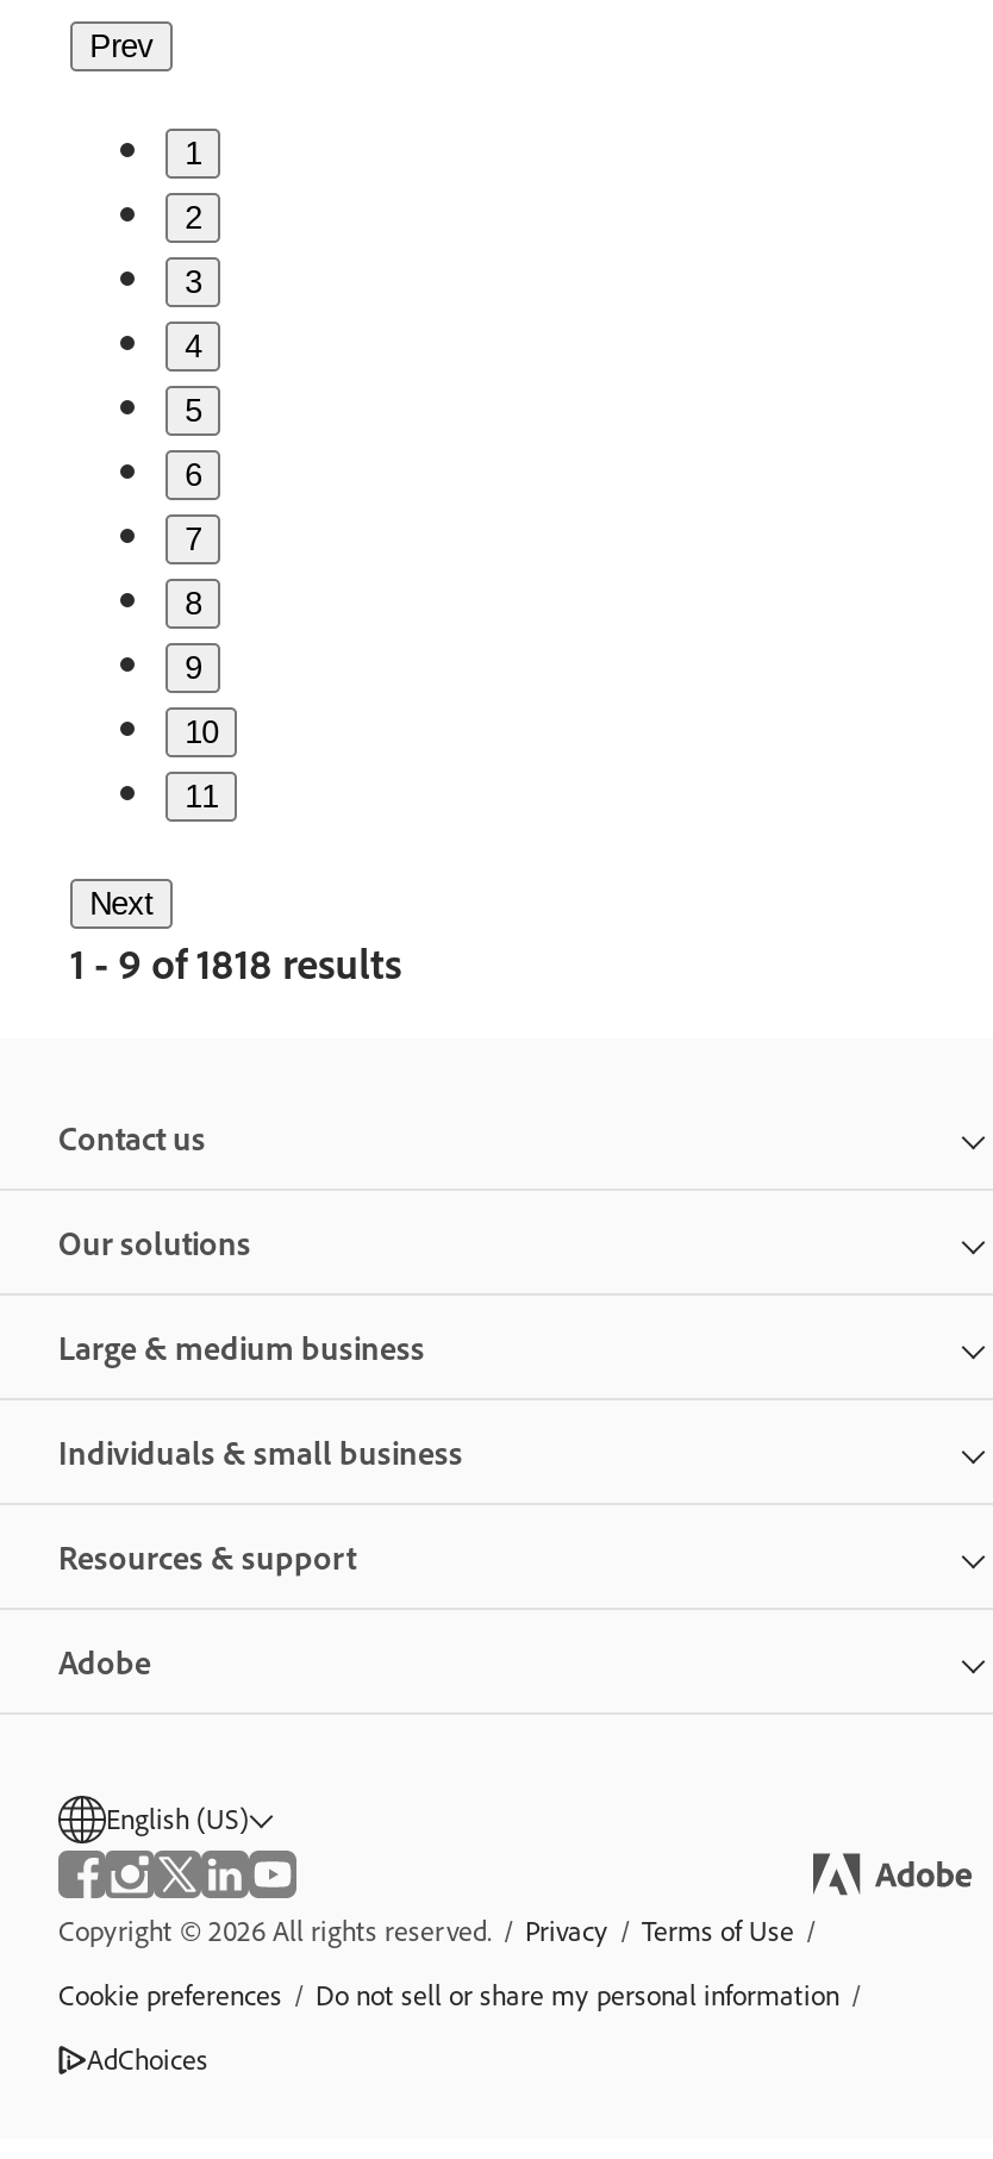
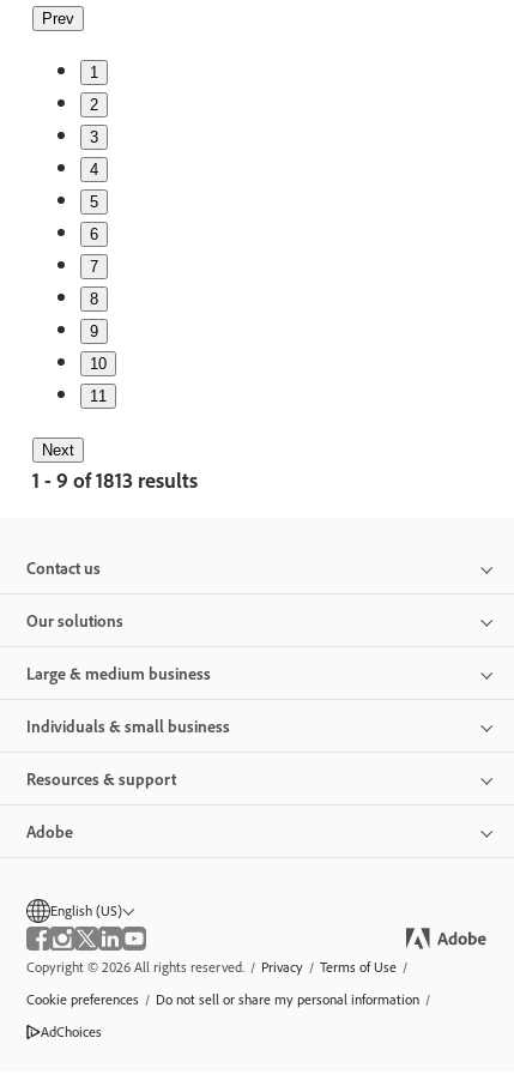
[71,936,402,988] 1 - 9 of 1818 results -> [33,466,198,493] 1 - 9 of 1813 results

